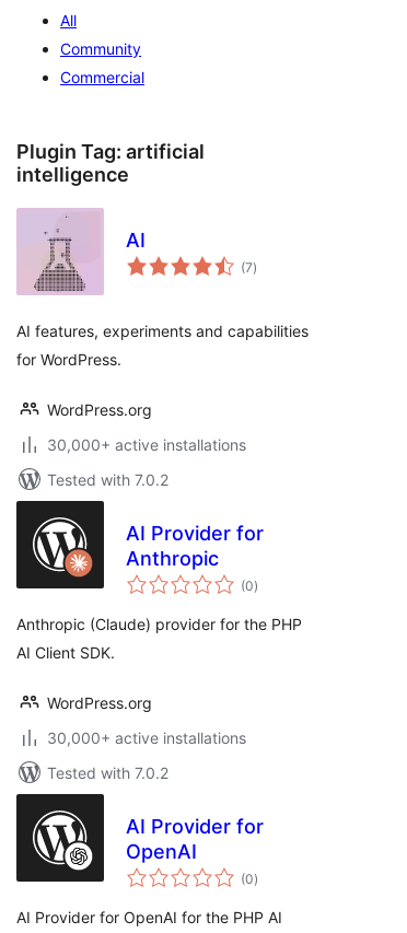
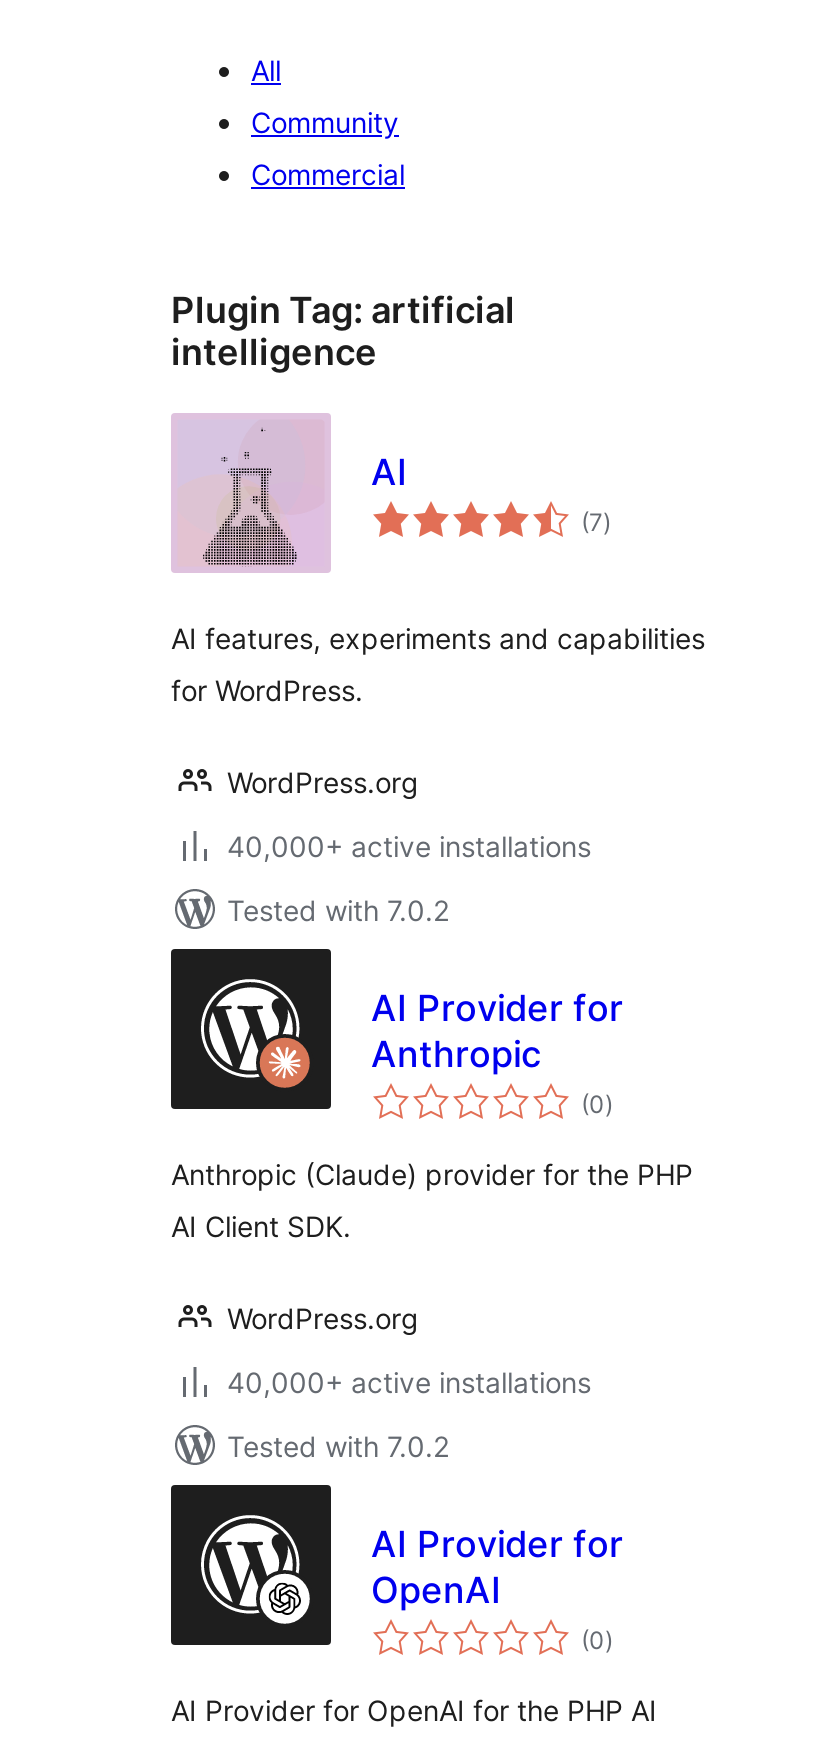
[47,435,246,454] 30,000+ active installations -> [227,829,591,863] 40,000+ active installations
[47,728,246,747] 30,000+ active installations -> [227,1365,591,1399] 40,000+ active installations

